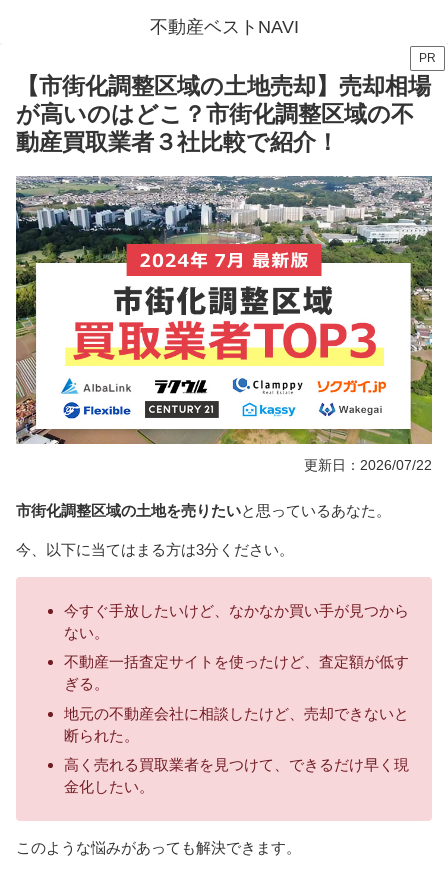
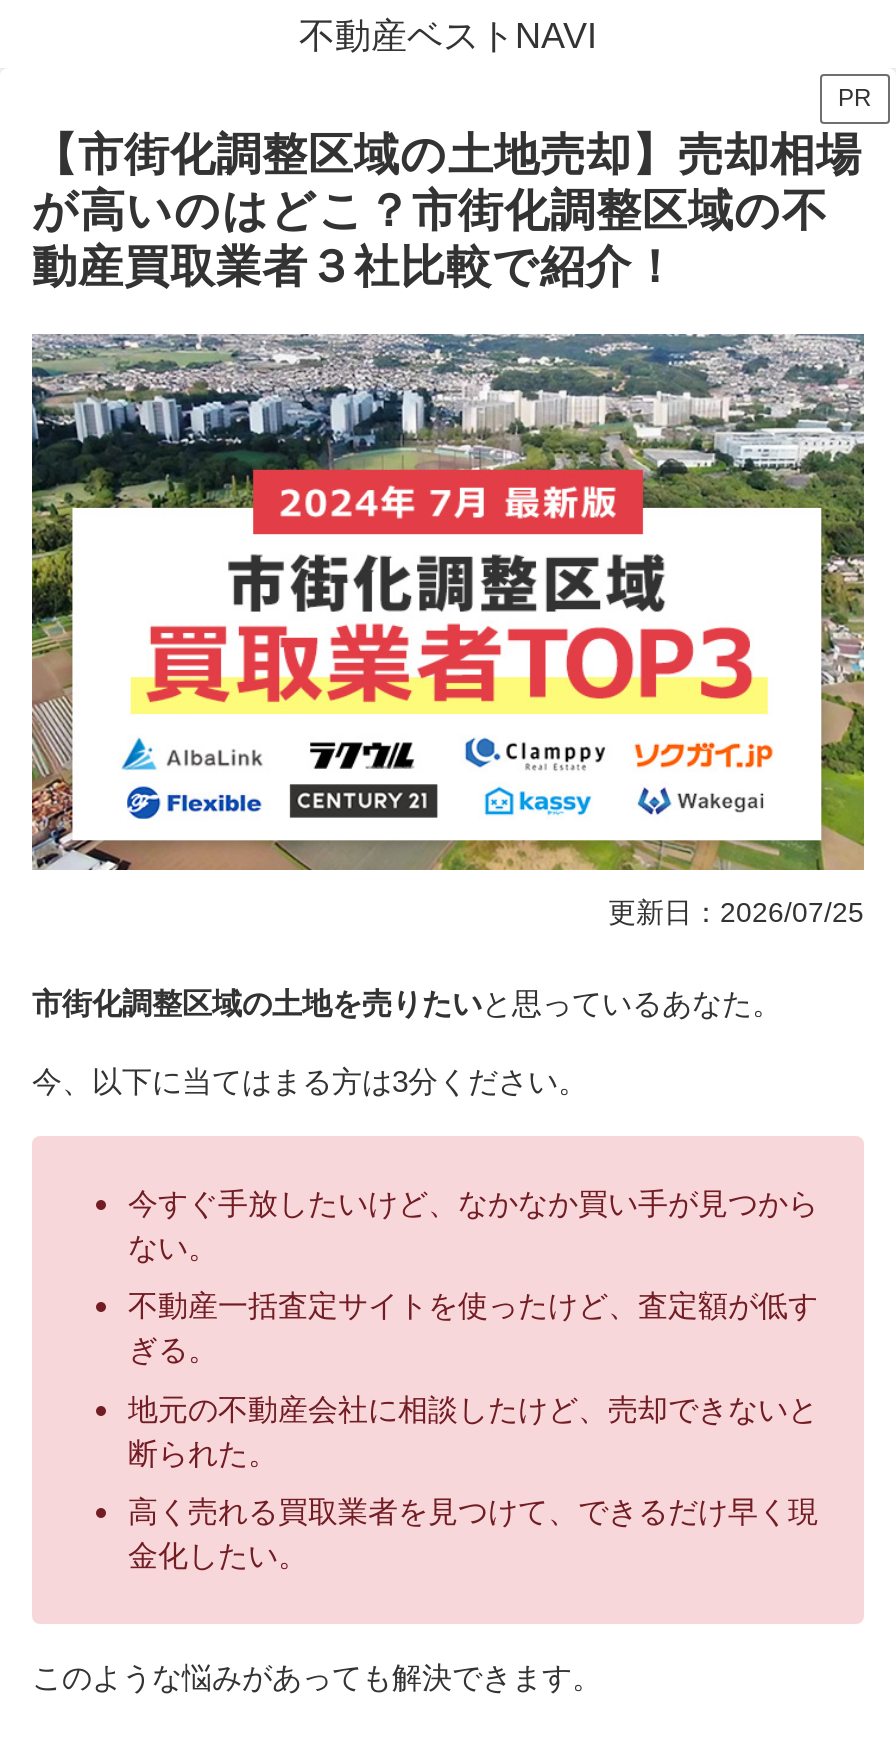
[304,457,432,473] 更新日：2026/07/22 -> [608,896,864,928] 更新日：2026/07/25

